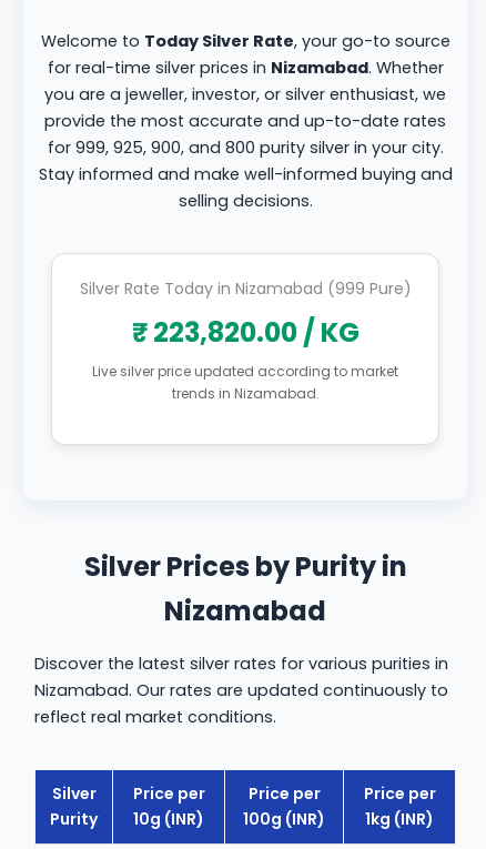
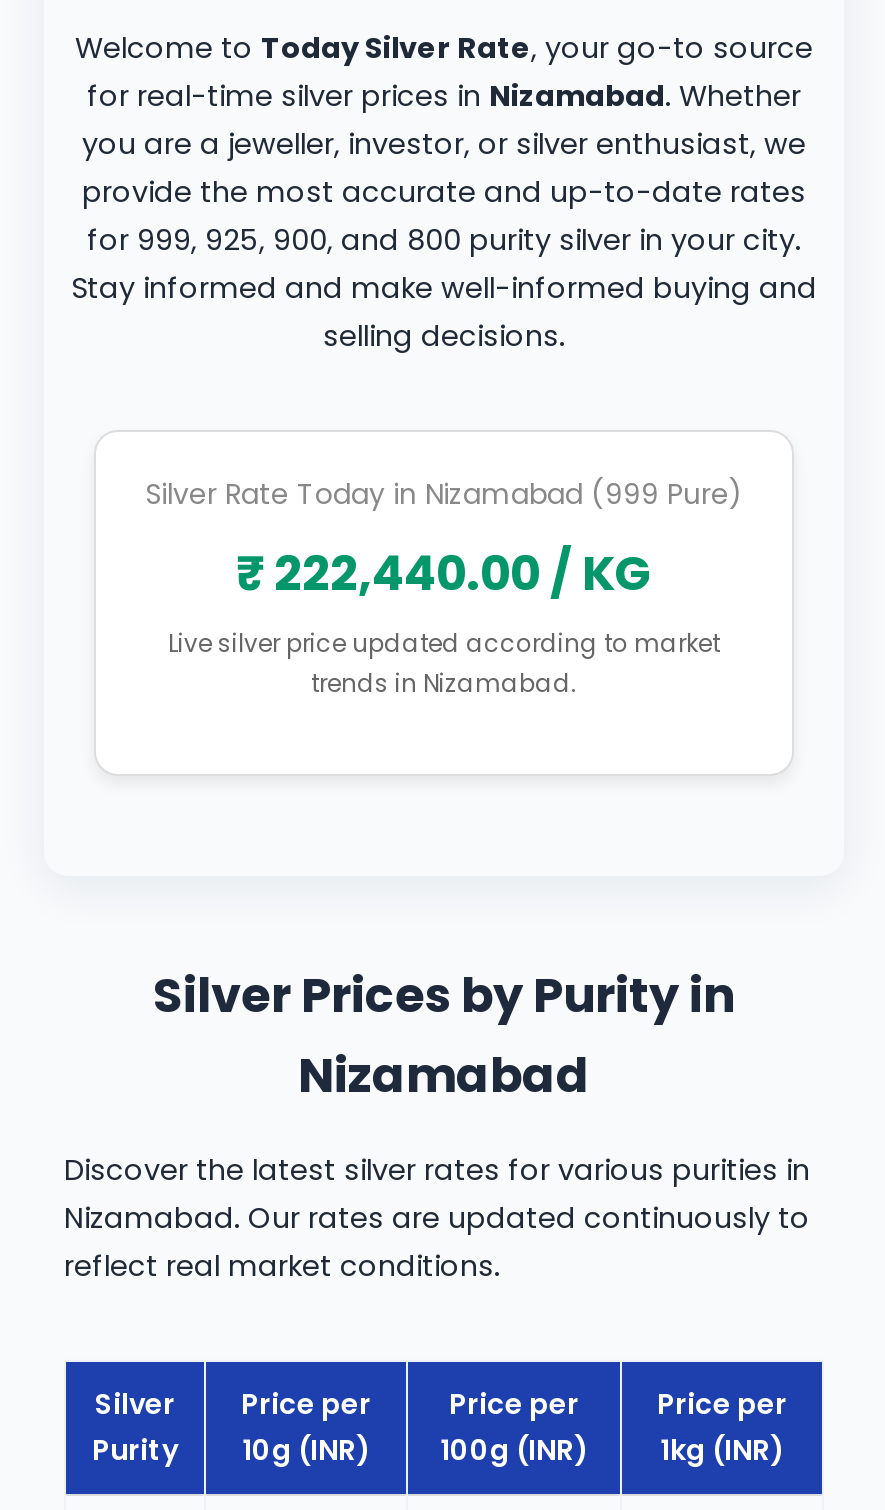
[131,314,359,351] ₹ 223,820.00 / KG -> [236,540,652,606] ₹ 222,440.00 / KG

